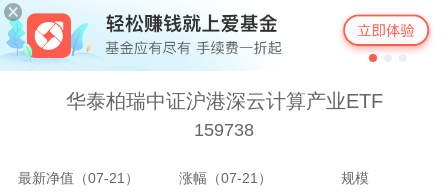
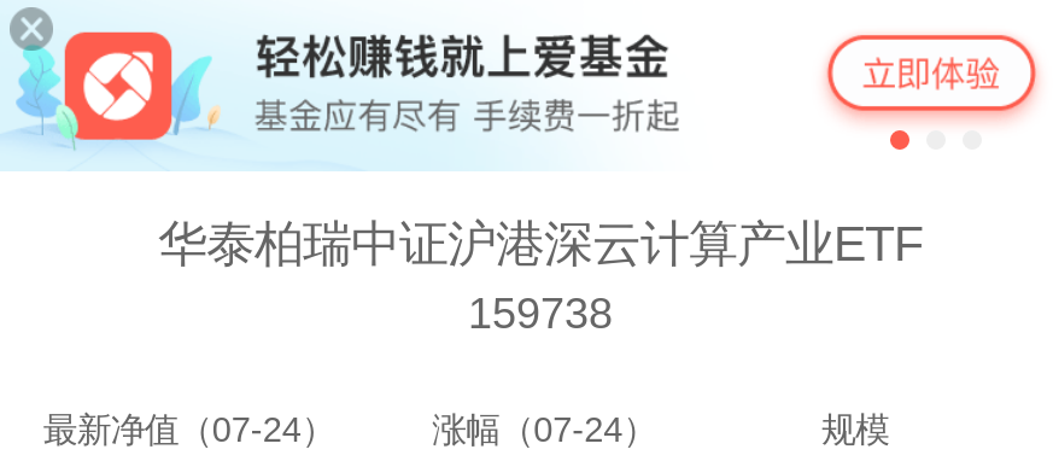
[18,170,139,186] 最新净值（07-21） -> [43,411,335,450] 最新净值（07-24）
[179,170,272,186] 涨幅（07-21） -> [432,411,657,450] 涨幅（07-24）

